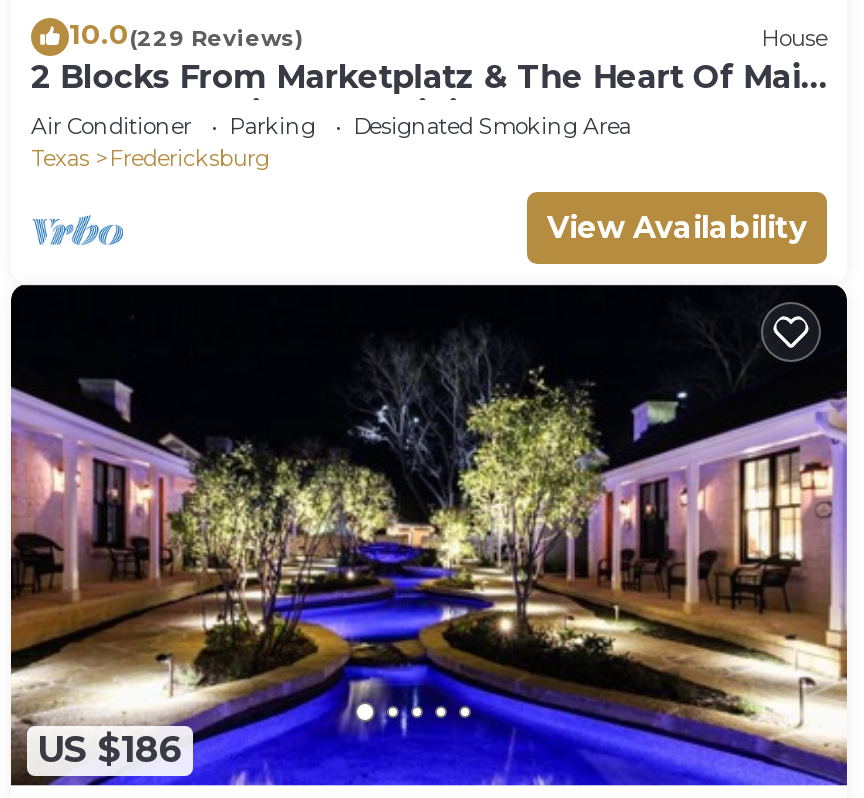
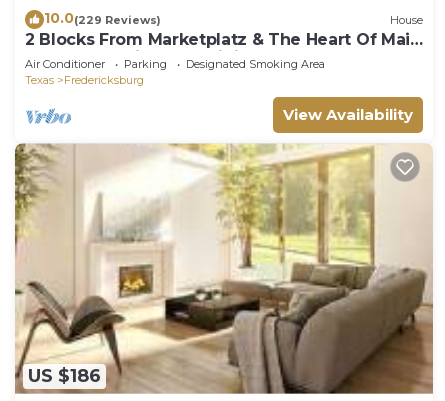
[9,282,849,788] [image] -> [14,143,434,395] [image]

